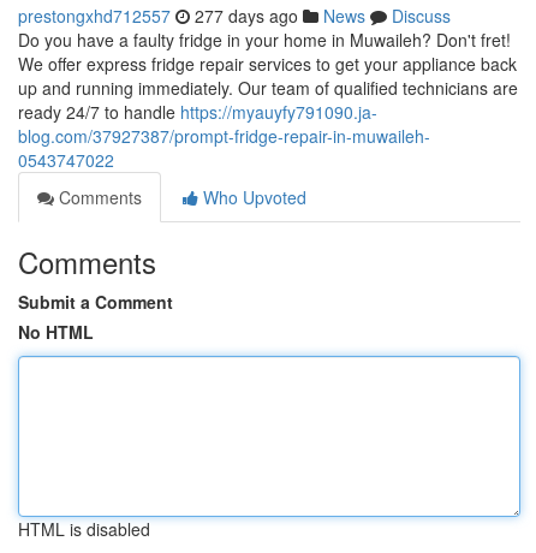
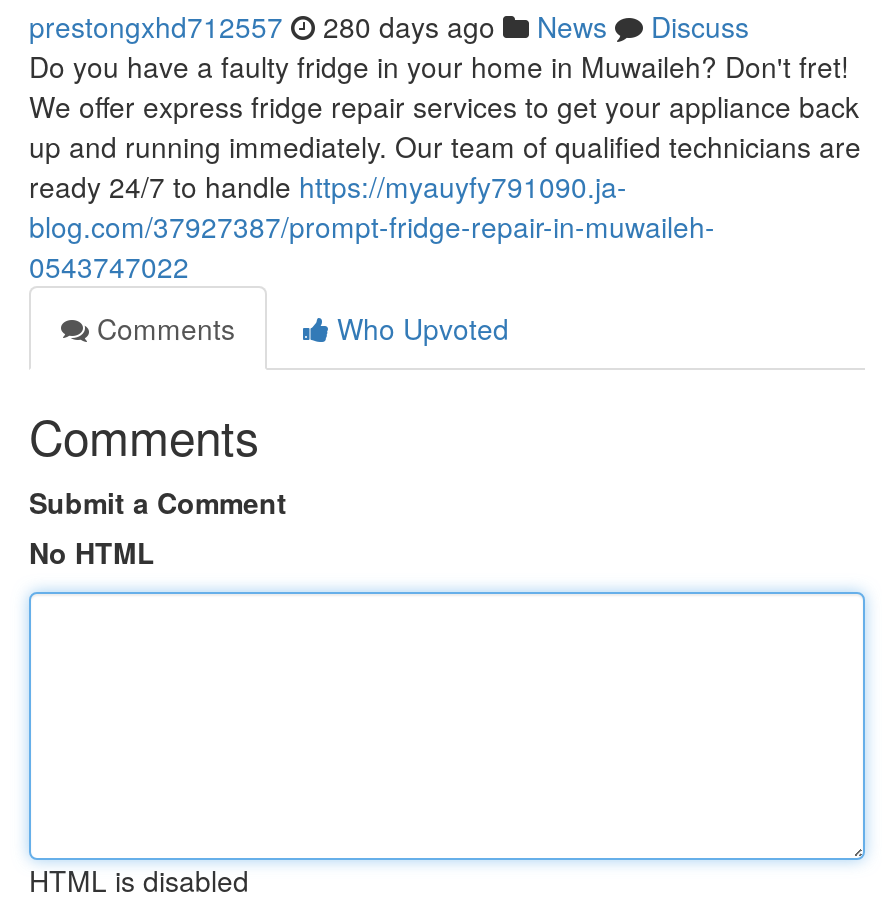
[18,4,451,28] prestongxhd712557 277 days ago News Discuss -> [29,6,749,46] prestongxhd712557 280 days ago News Discuss

